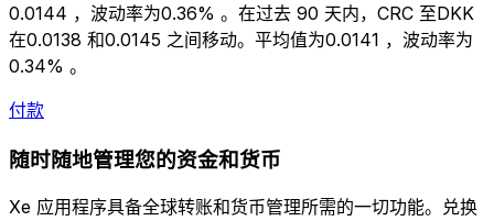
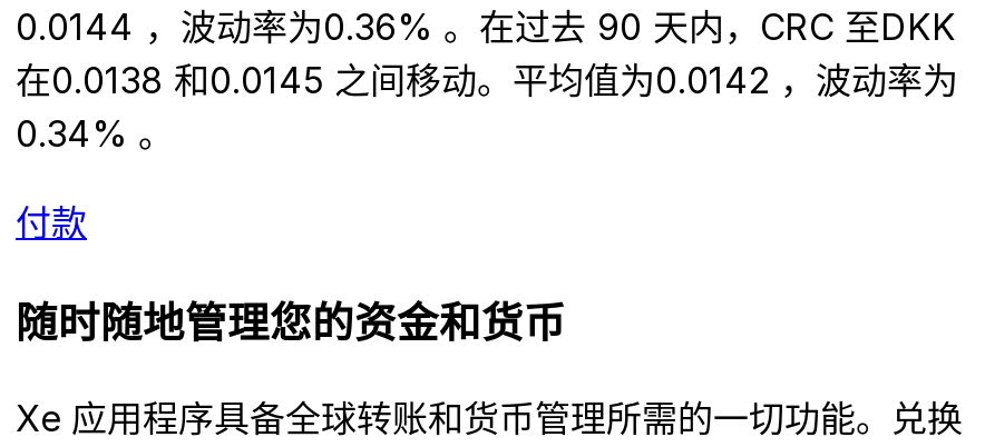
[9,28,473,50] 在0.0138 和0.0145 之间移动。平均值为0.0141 ，波动率为 -> [16,57,958,102] 在0.0138 和0.0145 之间移动。平均值为0.0142 ，波动率为

